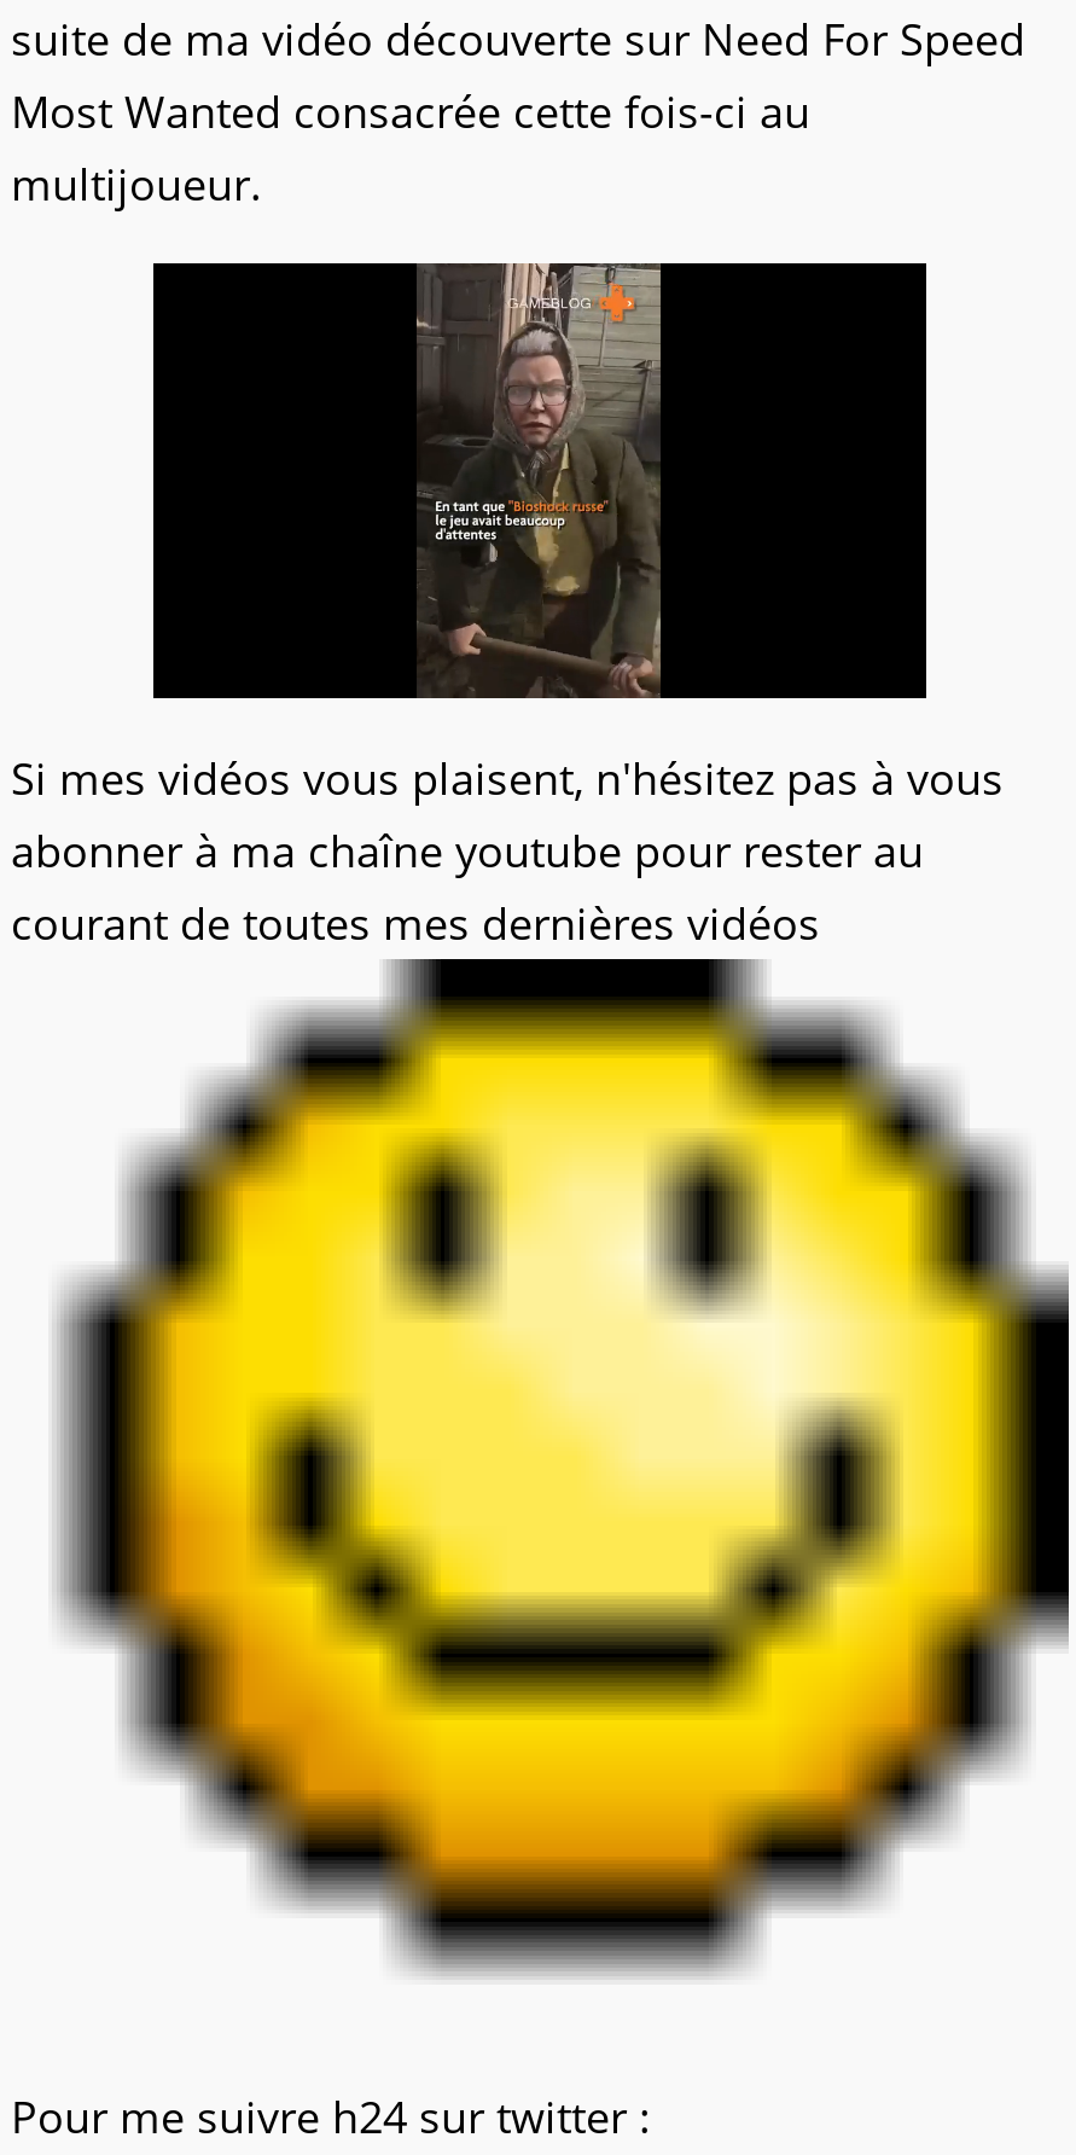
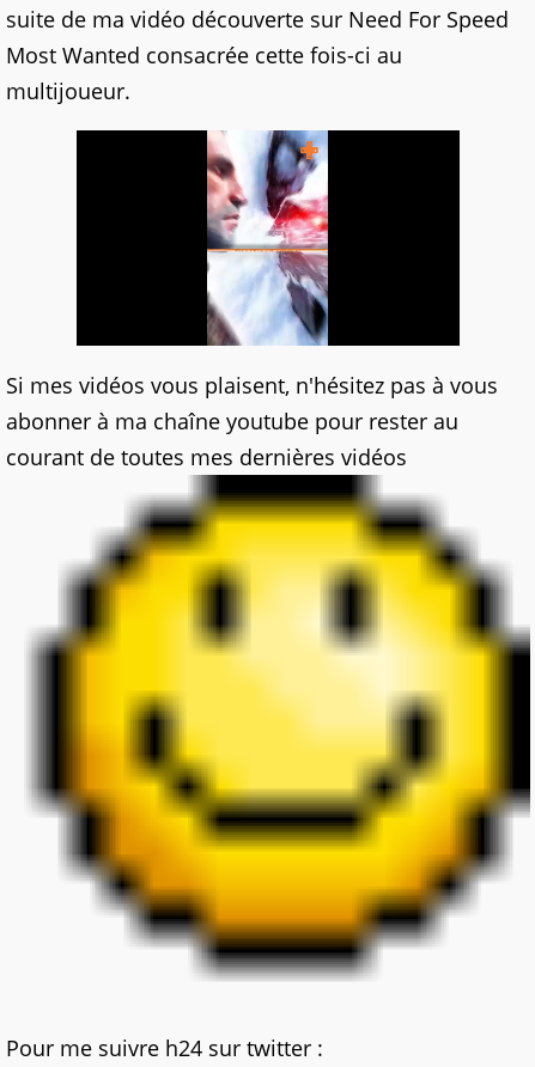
[417,261,663,701] [image] -> [206,129,329,346] [image]

